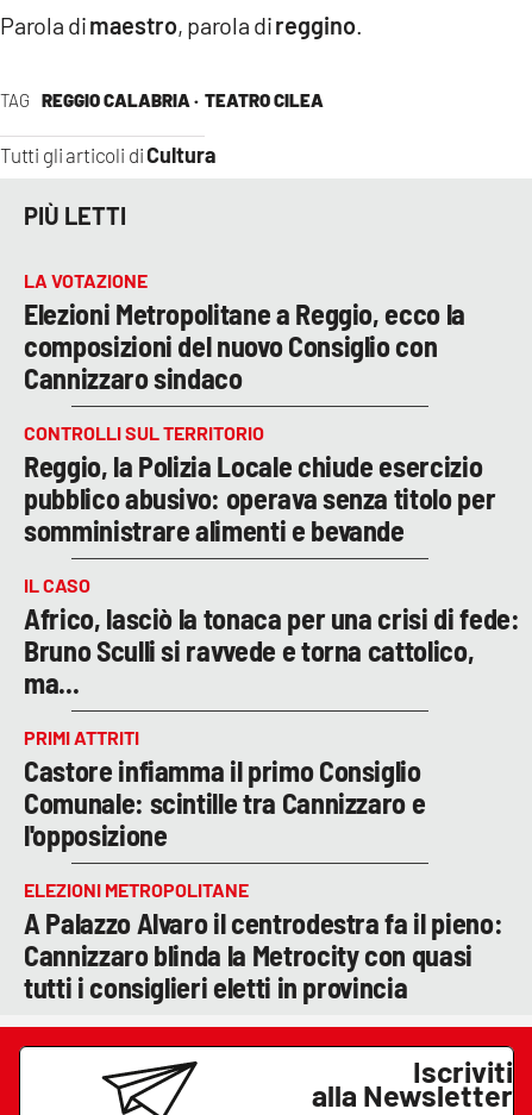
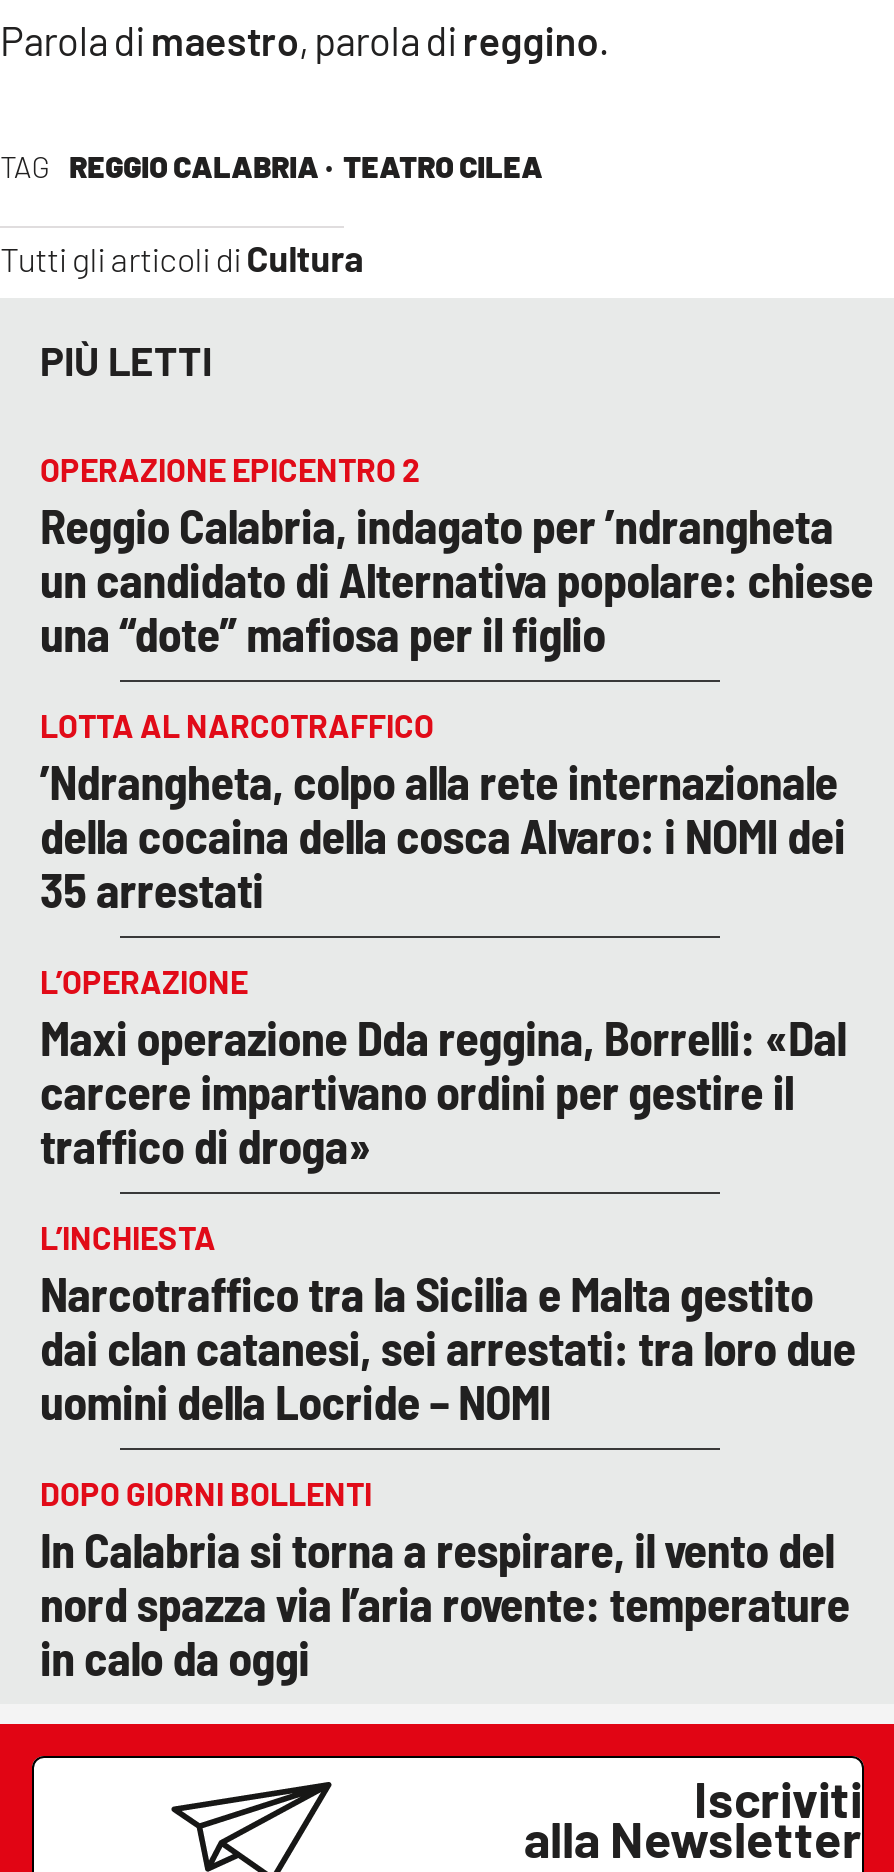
[24,268,465,395] LA VOTAZIONE | Elezioni Metropolitane a Reggio, ecco la | composizioni del nuovo Consiglio con | Cannizzaro sindaco -> [40,449,873,661] OPERAZIONE EPICENTRO 2 | Reggio Calabria, indagato per ’ndrangheta | un candidato di Alternativa popolare: chiese | una “dote” mafiosa per il figlio
[24,421,495,547] CONTROLLI SUL TERRITORIO | Reggio, la Polizia Locale chiude esercizio | pubblico abusivo: operava senza titolo per | somministrare alimenti e bevande -> [40,705,845,917] LOTTA AL NARCOTRAFFICO | ’Ndrangheta, colpo alla rete internazionale | della cocaina della cosca Alvaro: i NOMI dei | 35 arrestati
[24,573,520,699] IL CASO | Africo, lasciò la tonaca per una crisi di fede: | Bruno Sculli si ravvede e torna cattolico, | ma... -> [40,961,846,1173] L’OPERAZIONE | Maxi operazione Dda reggina, Borrelli: «Dal | carcere impartivano ordini per gestire il | traffico di droga»
[24,725,425,852] PRIMI ATTRITI | Castore infiamma il primo Consiglio | Comunale: scintille tra Cannizzaro e | l'opposizione -> [40,1217,856,1429] L’INCHIESTA | Narcotraffico tra la Sicilia e Malta gestito | dai clan catanesi, sei arrestati: tra loro due | uomini della Locride – NOMI
[24,878,502,1004] ELEZIONI METROPOLITANE | A Palazzo Alvaro il centrodestra fa il pieno: | Cannizzaro blinda la Metrocity con quasi | tutti i consiglieri eletti in provincia -> [40,1473,850,1685] DOPO GIORNI BOLLENTI | In Calabria si torna a respirare, il vento del | nord spazza via l’aria rovente: temperature | in calo da oggi

